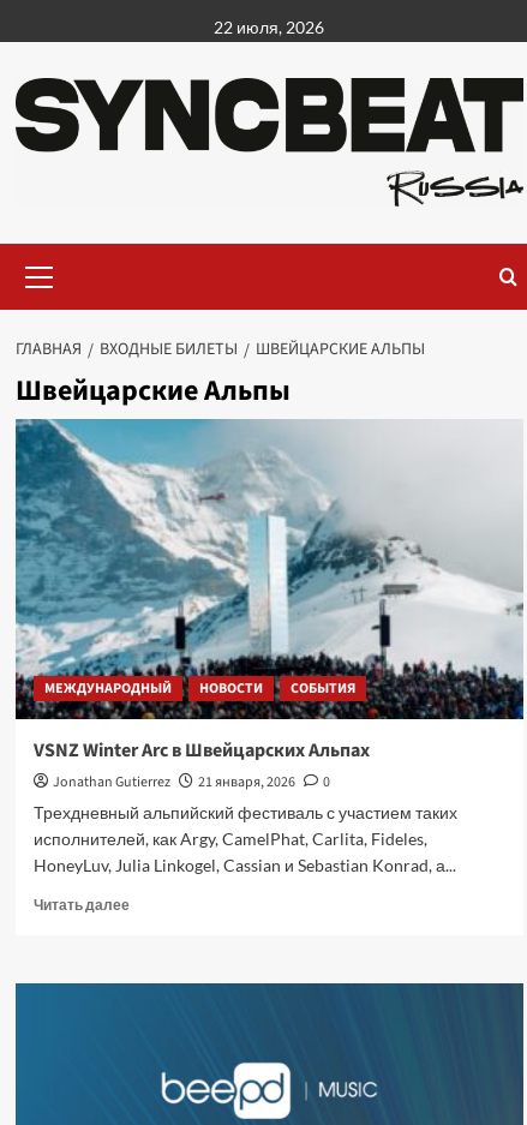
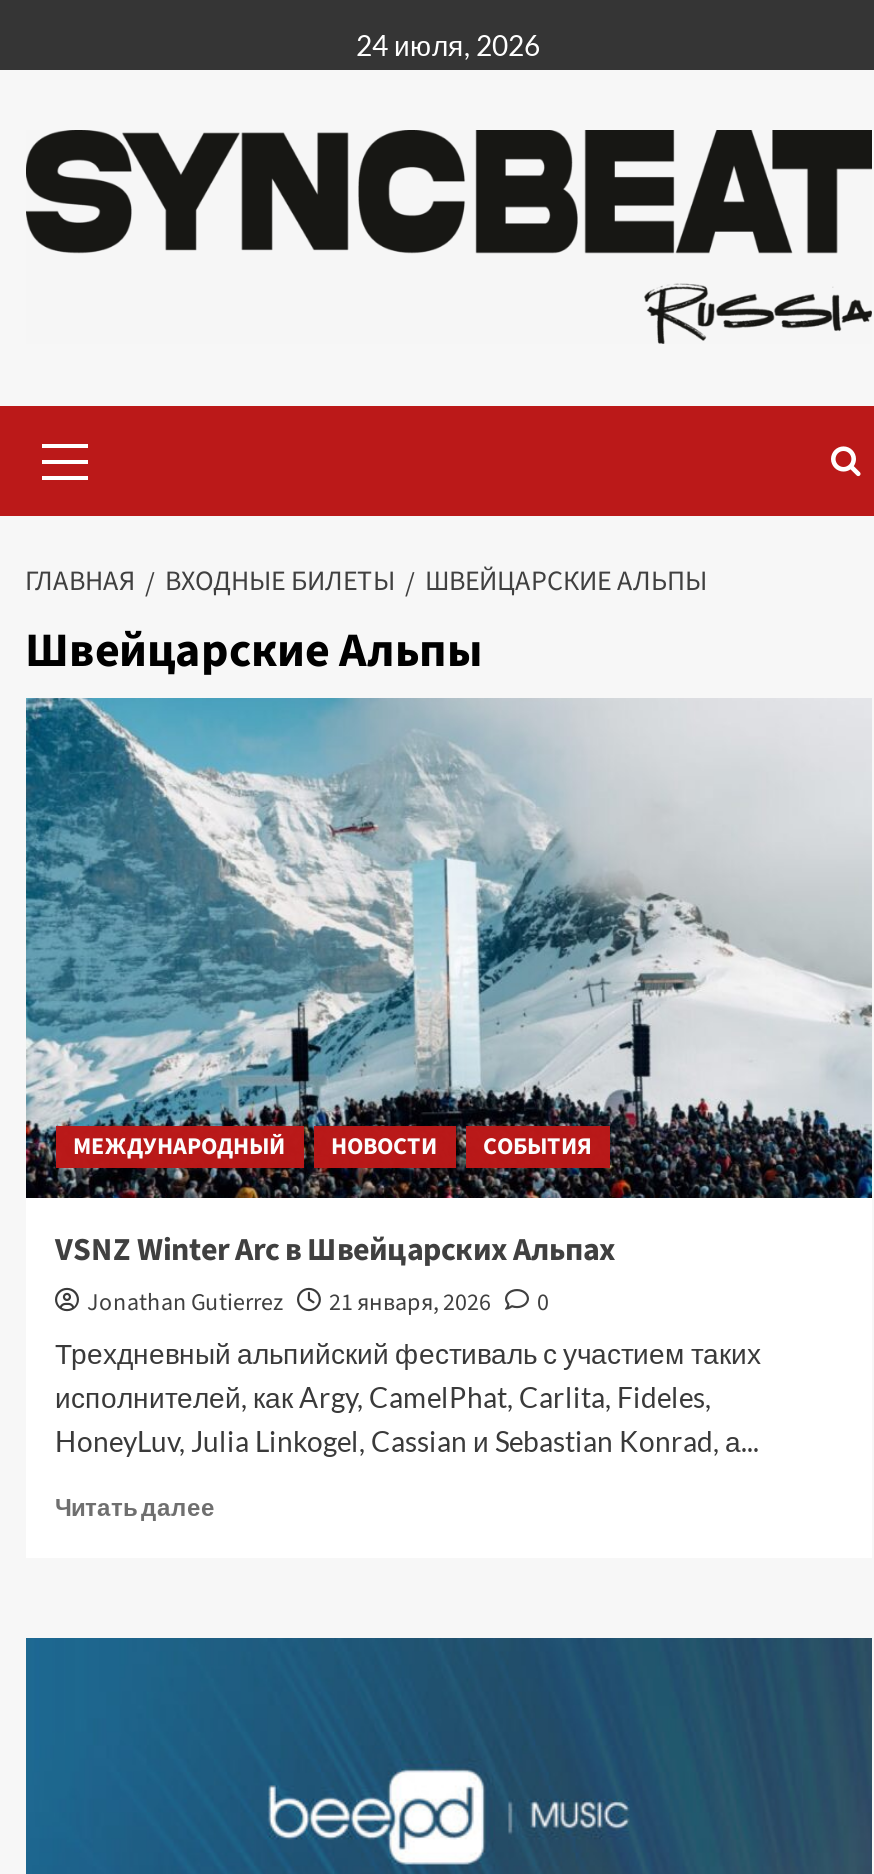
[214,17,324,37] 22 июля, 2026 -> [356,28,540,62] 24 июля, 2026

